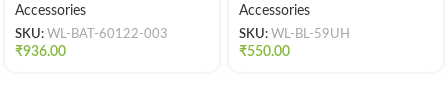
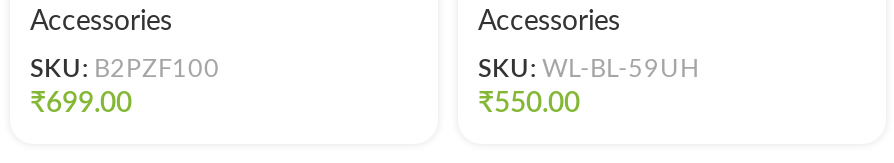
[15,28,168,40] SKU: WL-BAT-60122-003 -> [30,56,220,80] SKU: B2PZF100
[15,45,66,59] ₹936.00 -> [30,90,132,118] ₹699.00

